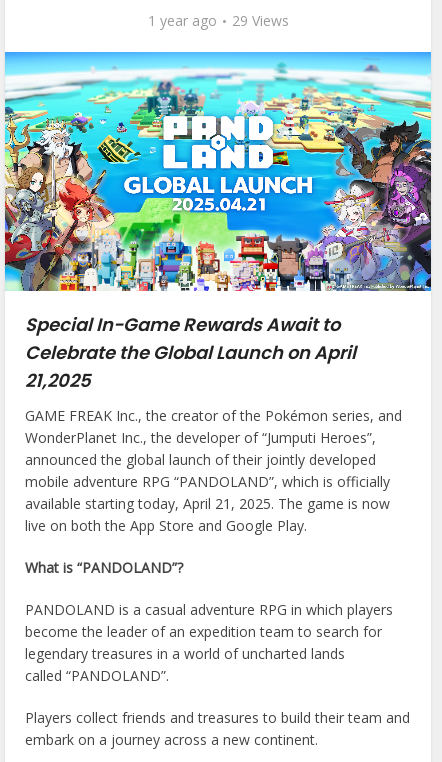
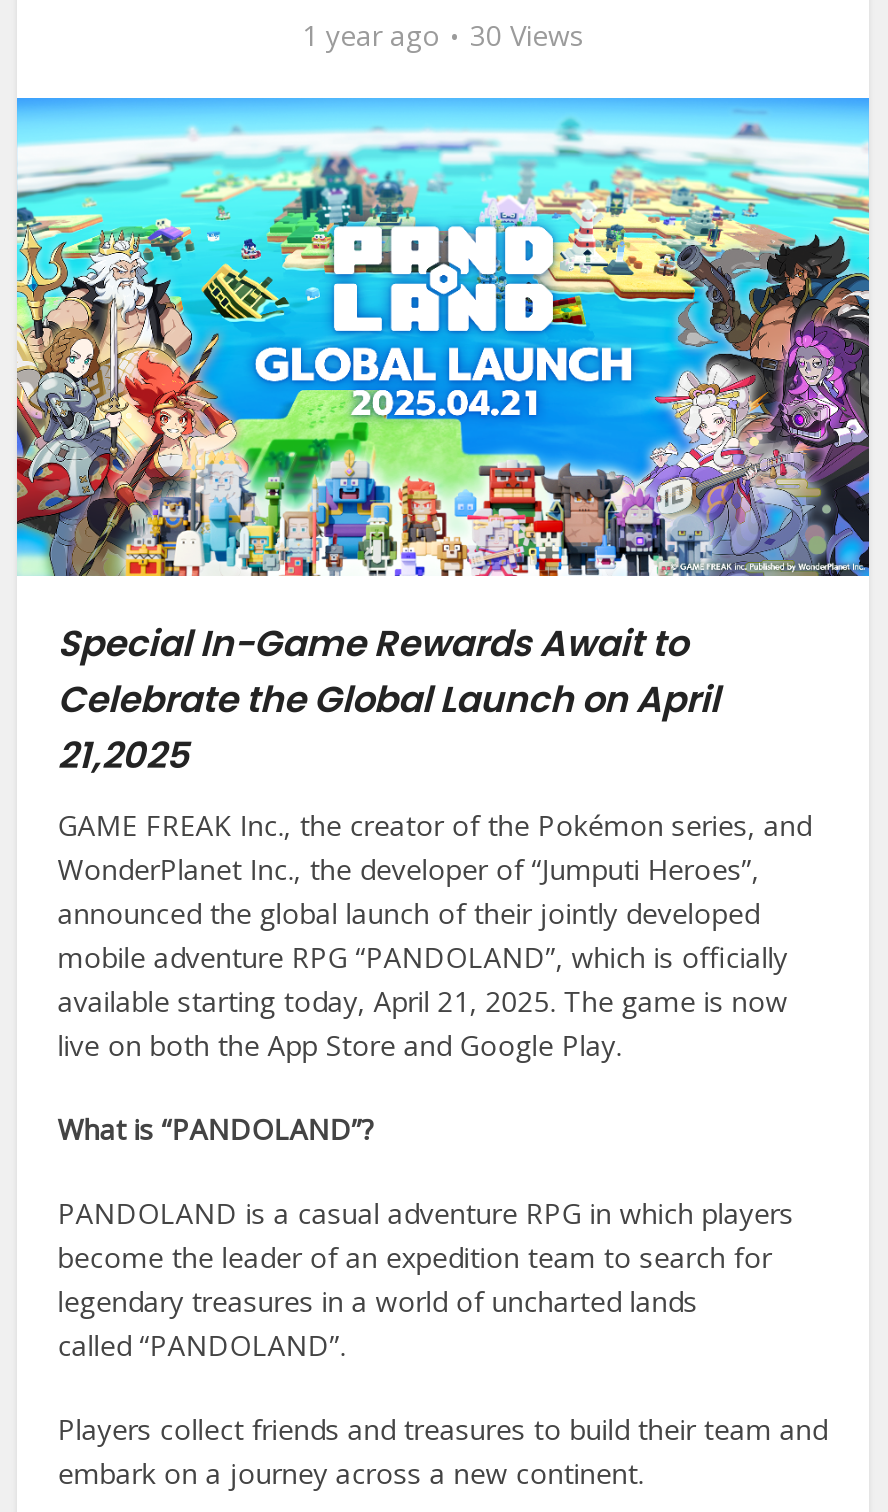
[147,11,288,30] 1 year ago 29 Views -> [302,16,584,54] 1 year ago 30 Views

